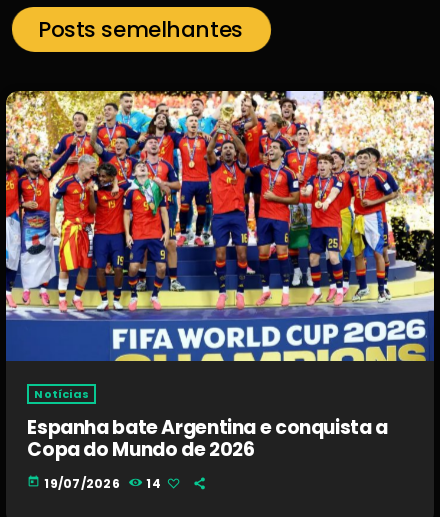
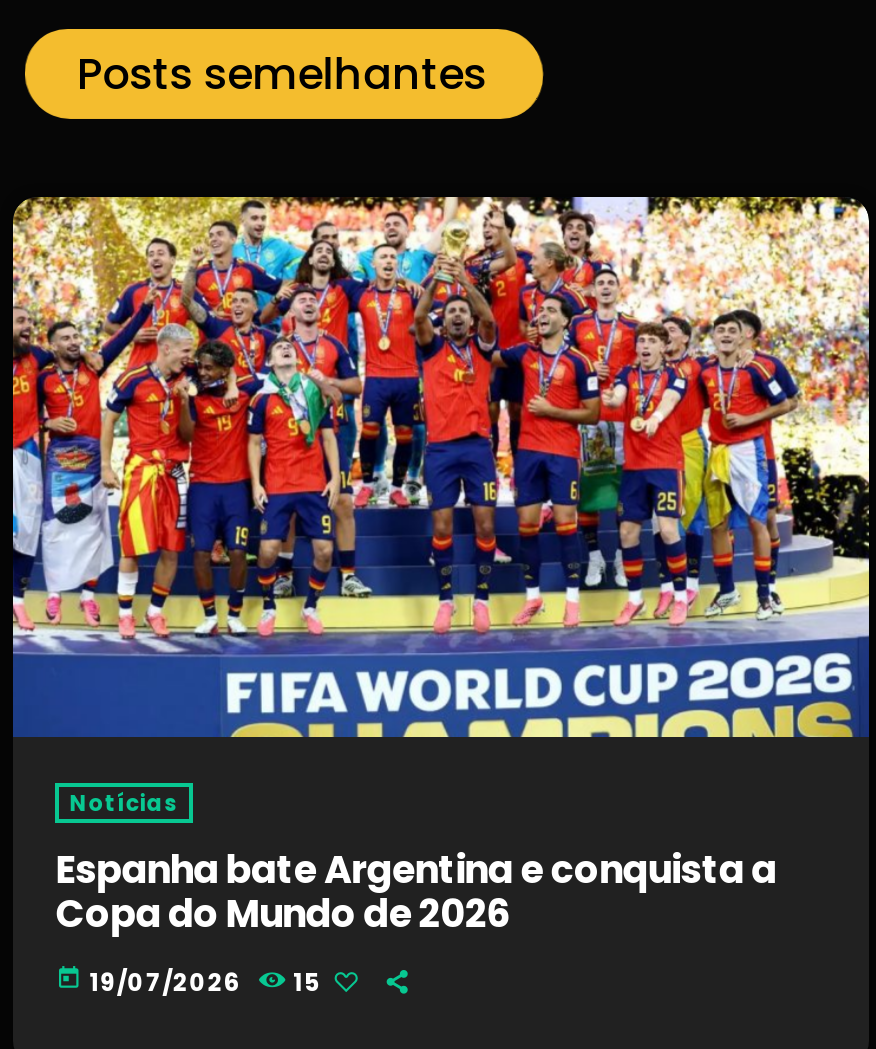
[146,475,161,492] 14 -> [294,965,321,999] 15

